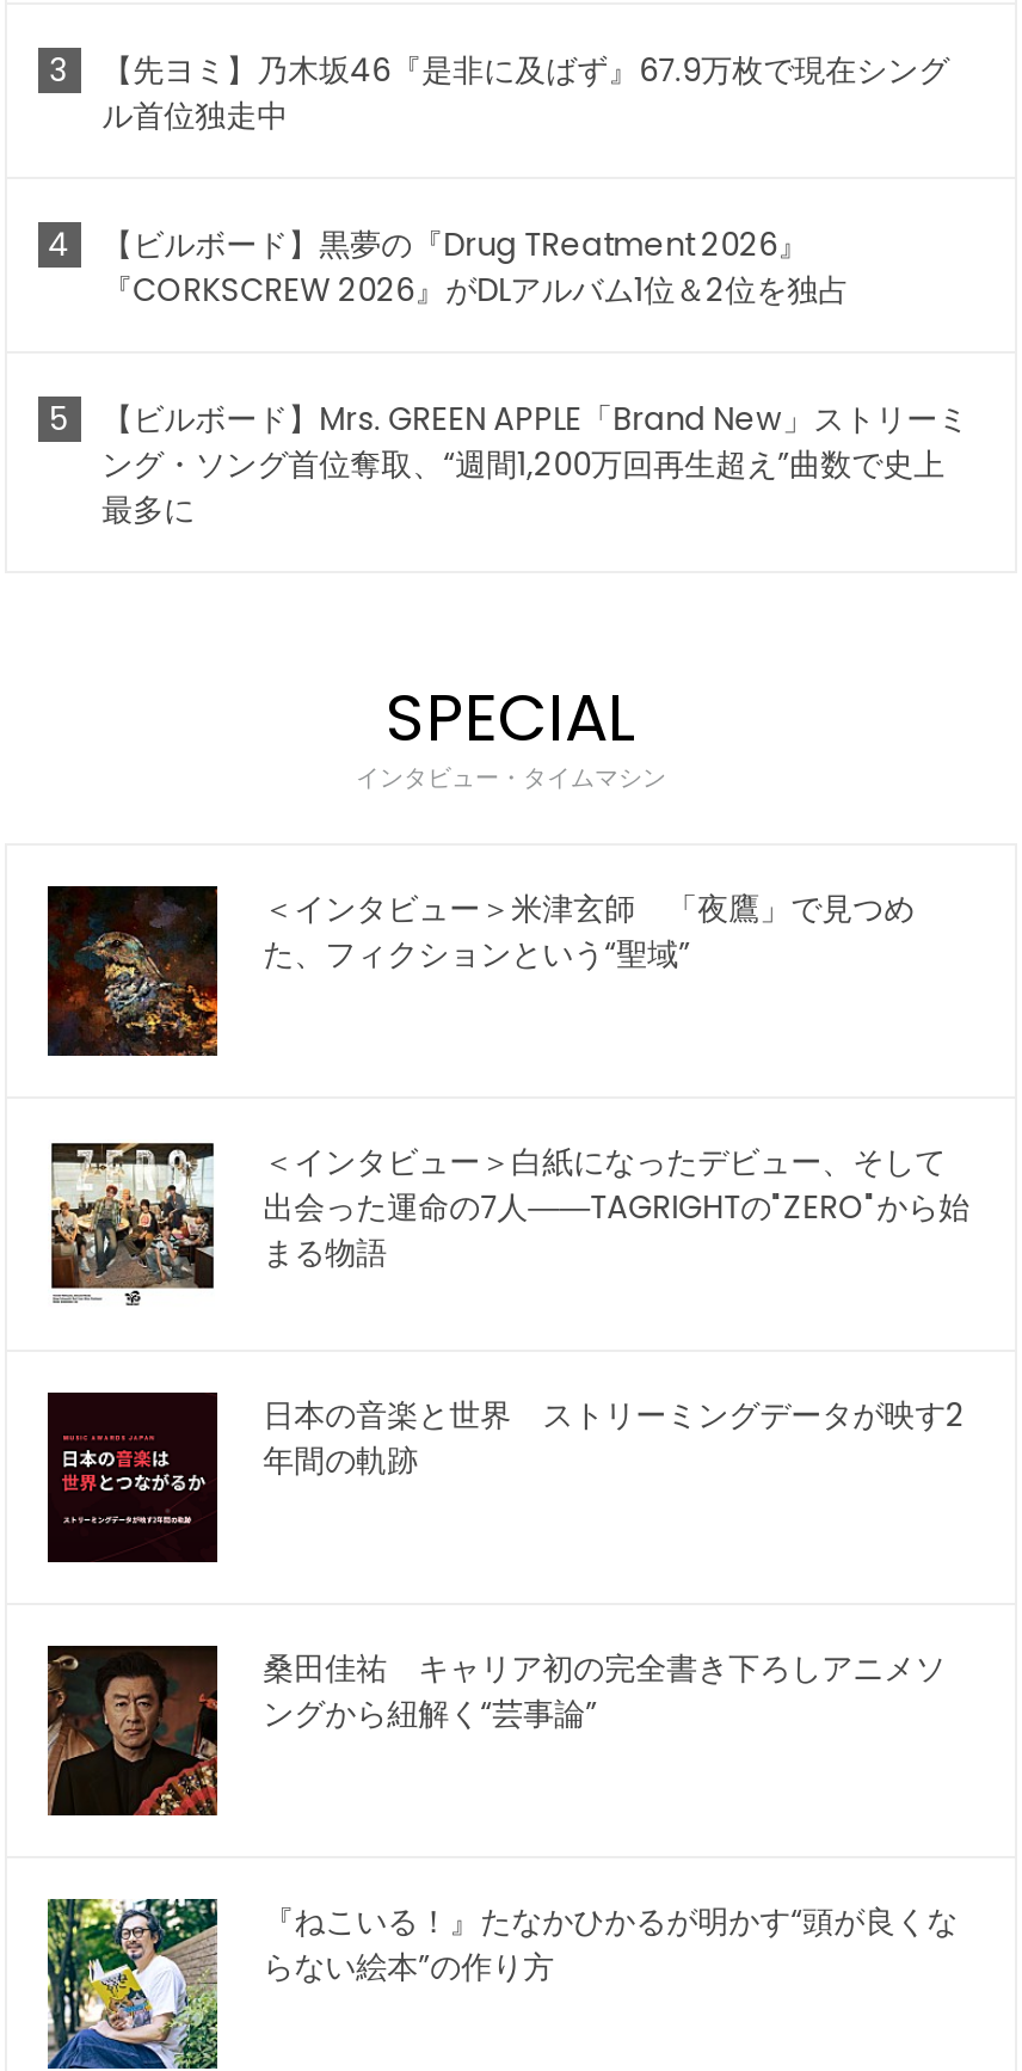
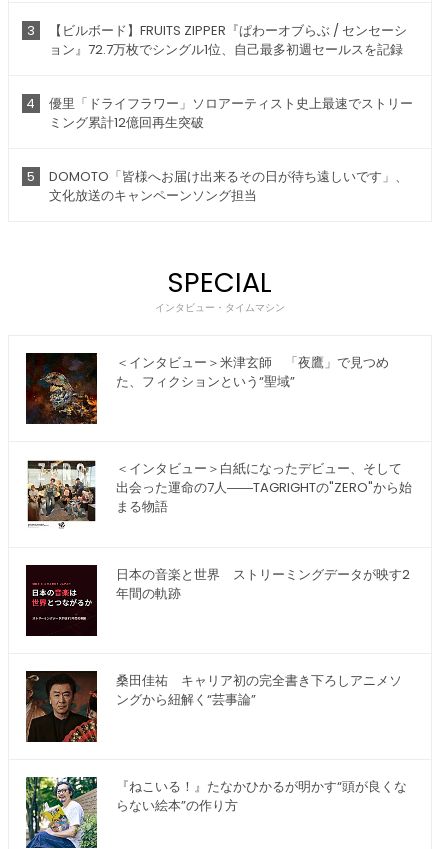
[102,49,949,140] 【先ヨミ】乃木坂46『是非に及ばず』67.9万枚で現在シング | ル首位独走中 -> [49,21,407,59] 【ビルボード】FRUITS ZIPPER『ぱわーオブらぶ / センセーシ | ョン』72.7万枚でシングル1位、自己最多初週セールスを記録
[102,223,849,314] 【ビルボード】黒夢の『Drug TReatment 2026』 | 『CORKSCREW 2026』がDLアルバム1位＆2位を独占 -> [49,94,413,132] 優里「ドライフラワー」ソロアーティスト史上最速でストリー | ミング累計12億回再生突破
[102,398,969,534] 【ビルボード】Mrs. GREEN APPLE「Brand New」ストリーミ | ング・ソング首位奪取、“週間1,200万回再生超え”曲数で史上 | 最多に -> [49,167,408,205] DOMOTO「皆様へお届け出来るその日が待ち遠しいです」、 | 文化放送のキャンペーンソング担当

